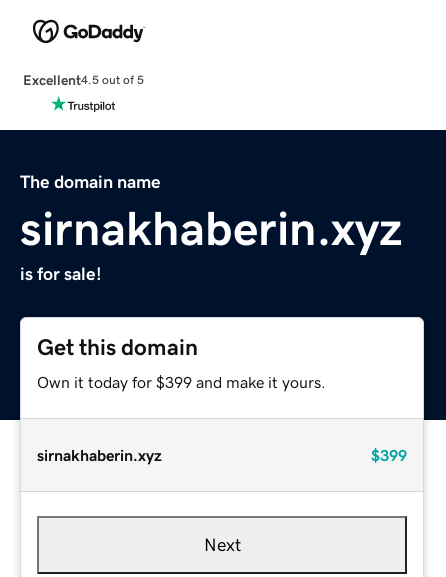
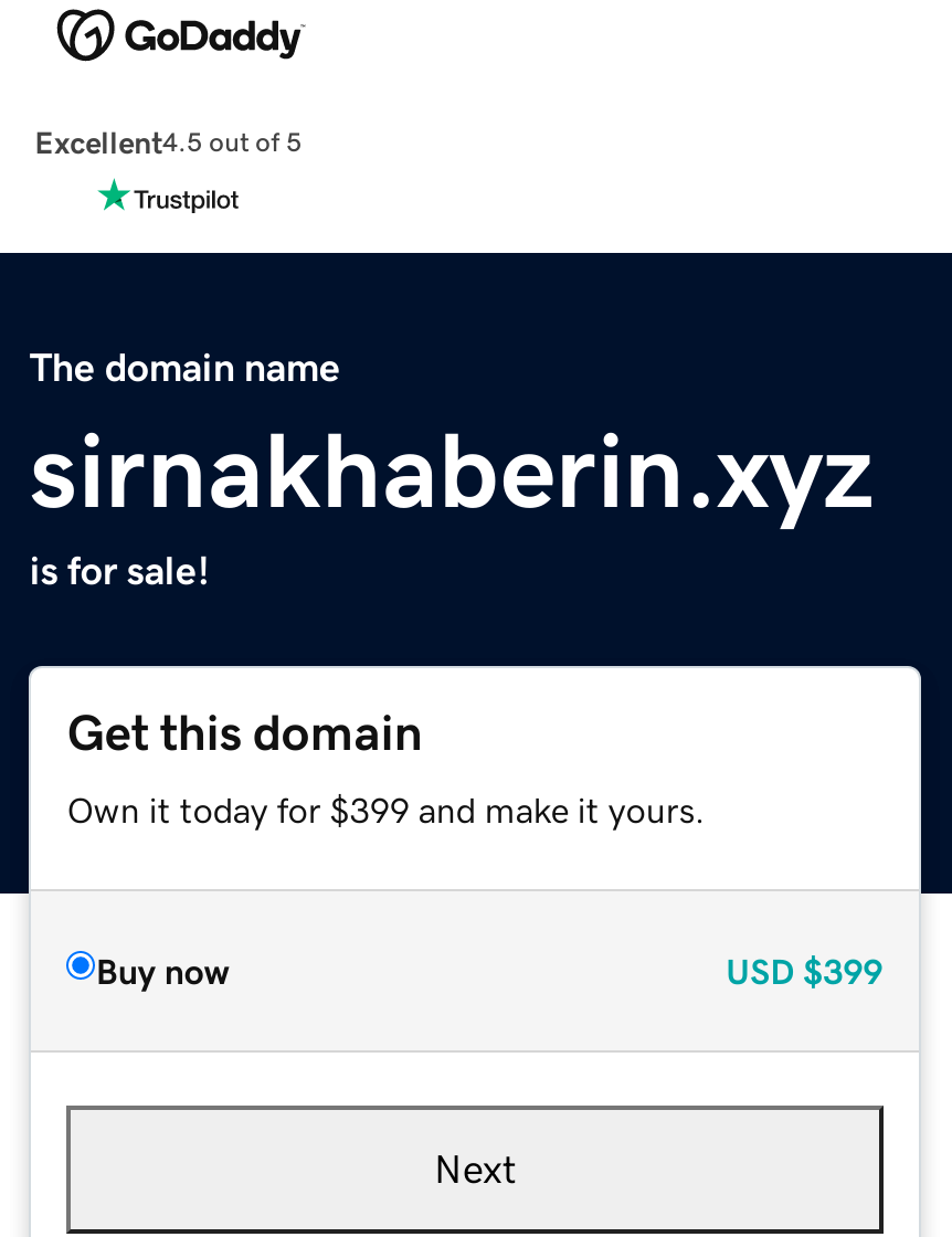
[37,447,407,463] sirnakhaberin.xyz | $399 -> [96,952,883,988] Buy now | USD $399

